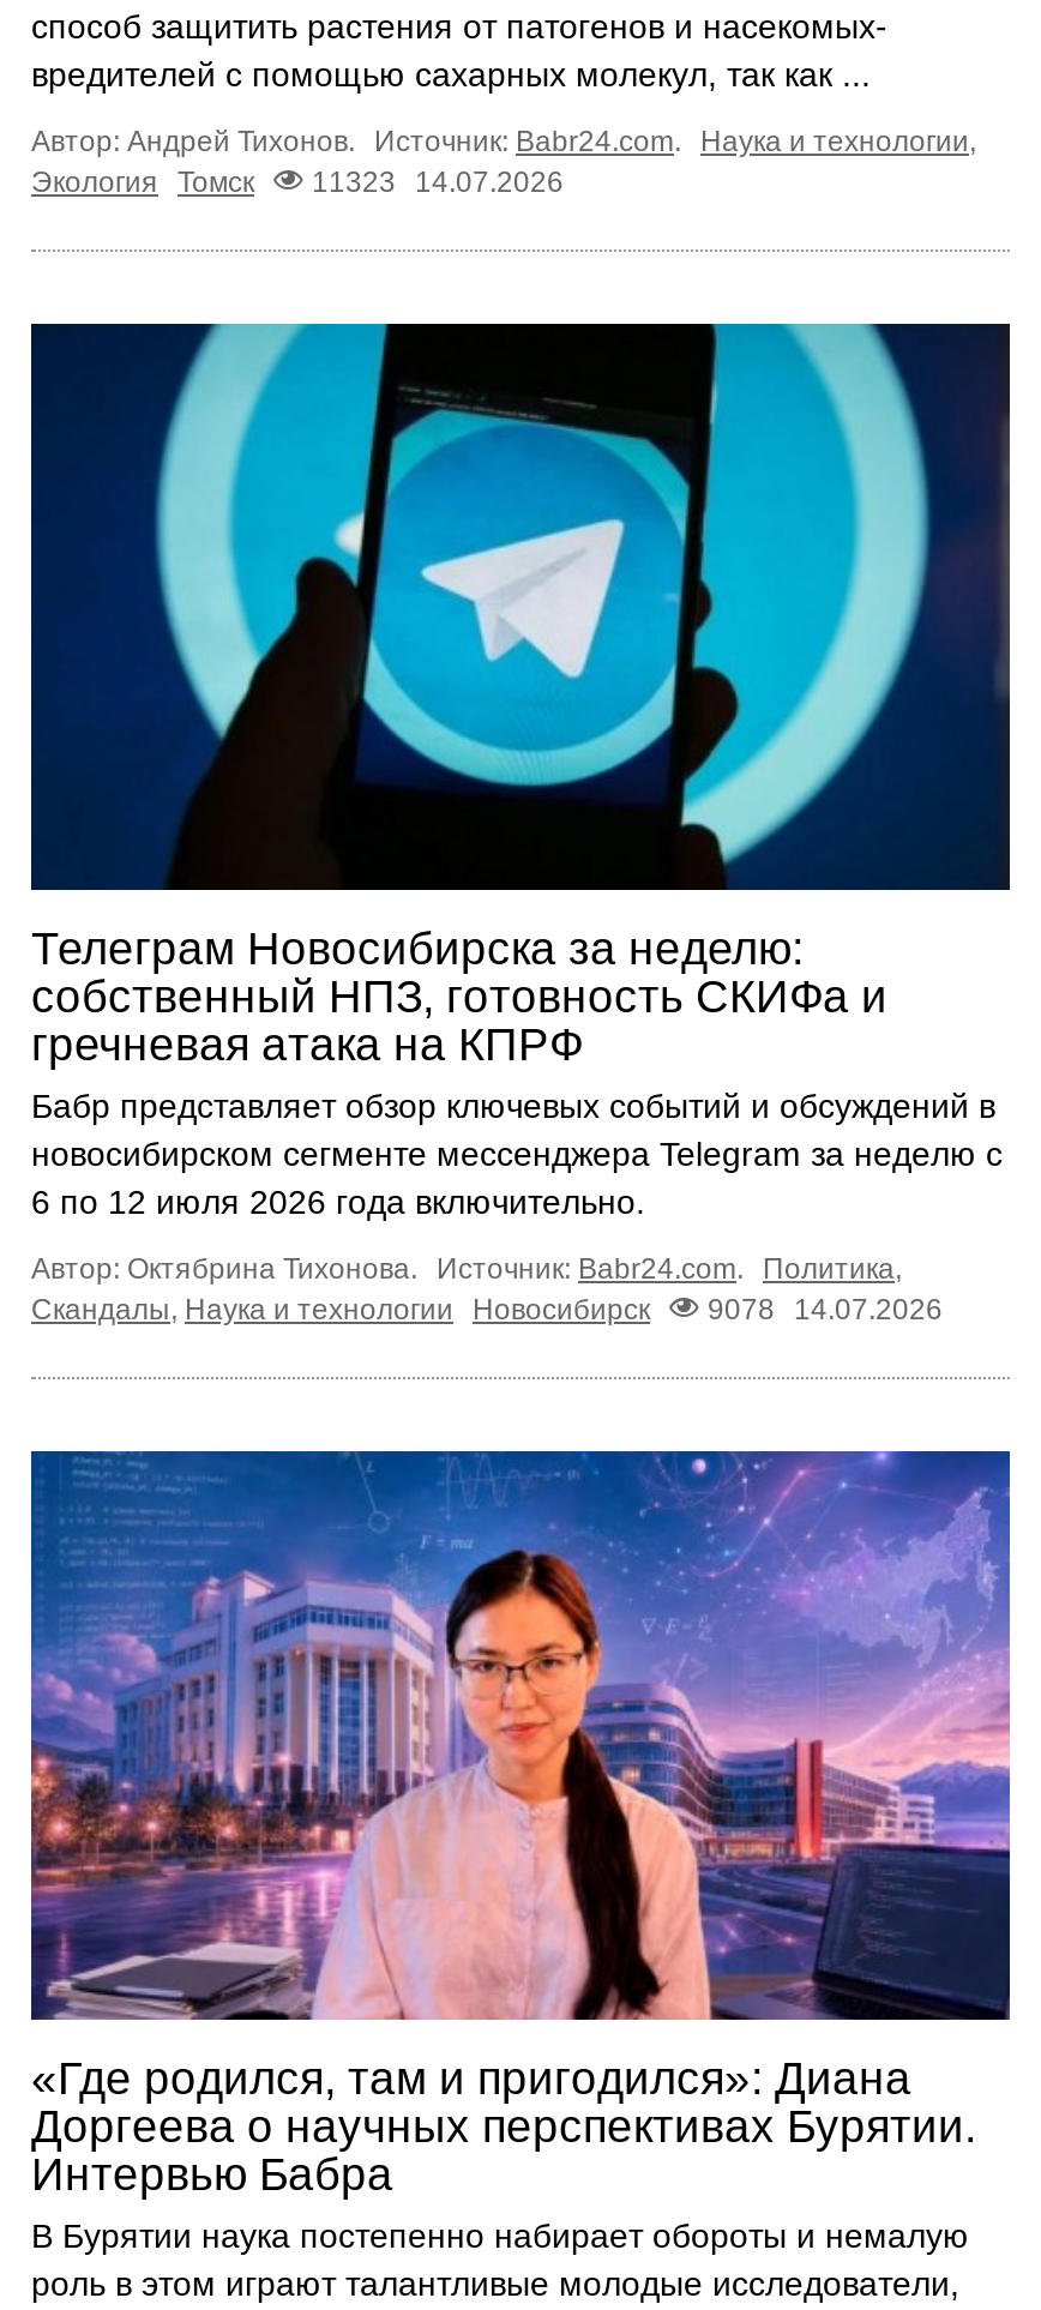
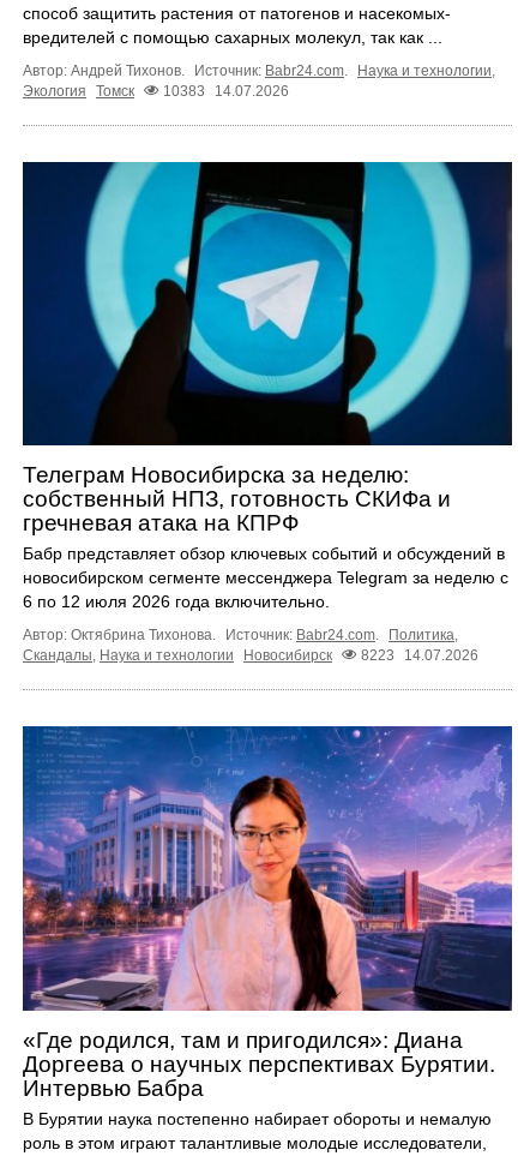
[31,165,564,198] Экология Томск 11323 14.07.2026 -> [23,82,289,99] Экология Томск 10383 14.07.2026
[31,1294,943,1327] Скандалы, Наука и технологии Новосибирск 9078 14.07.2026 -> [23,648,478,664] Скандалы, Наука и технологии Новосибирск 8223 14.07.2026

